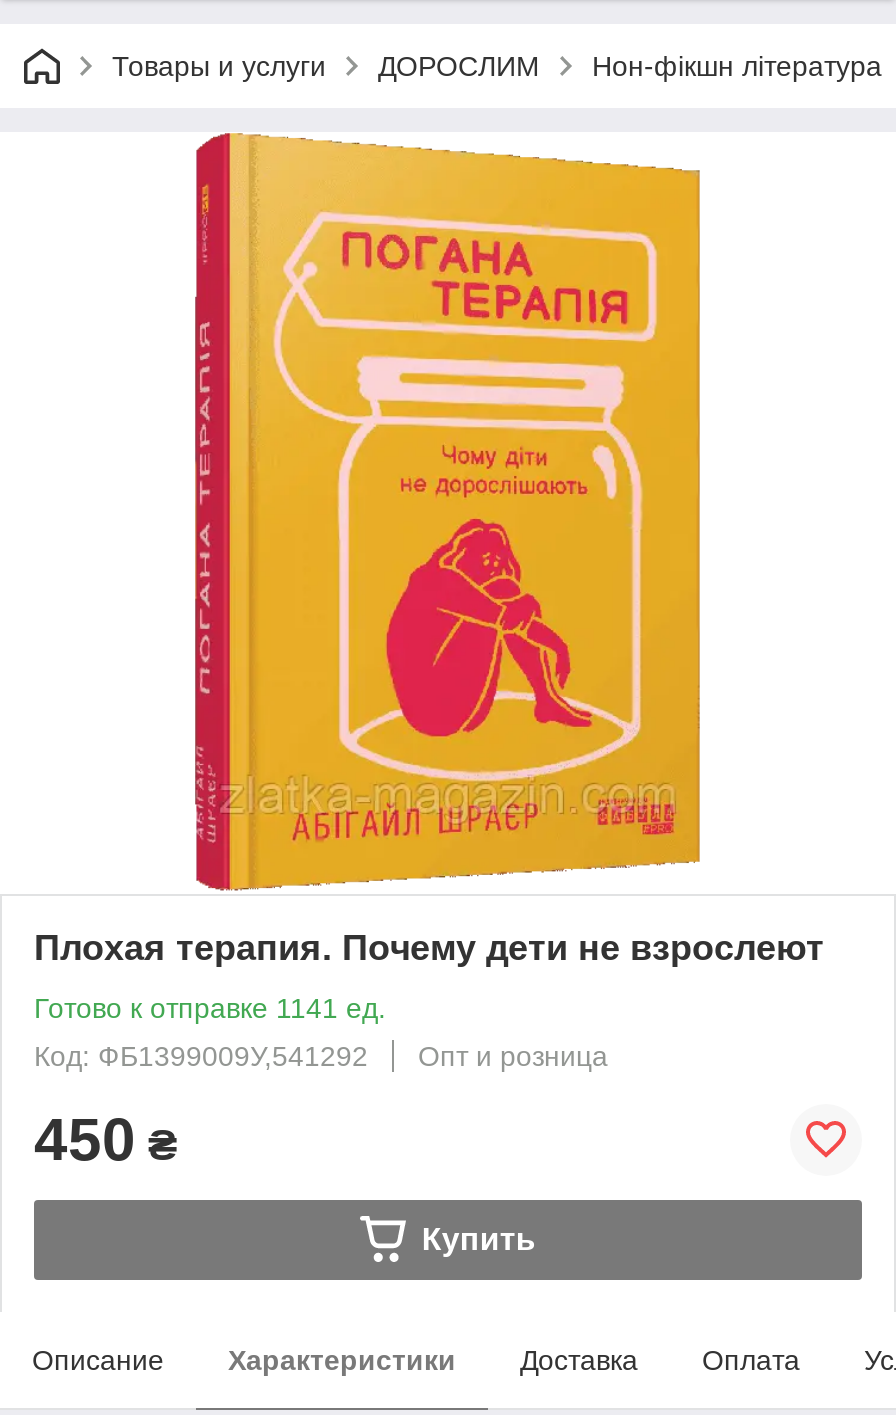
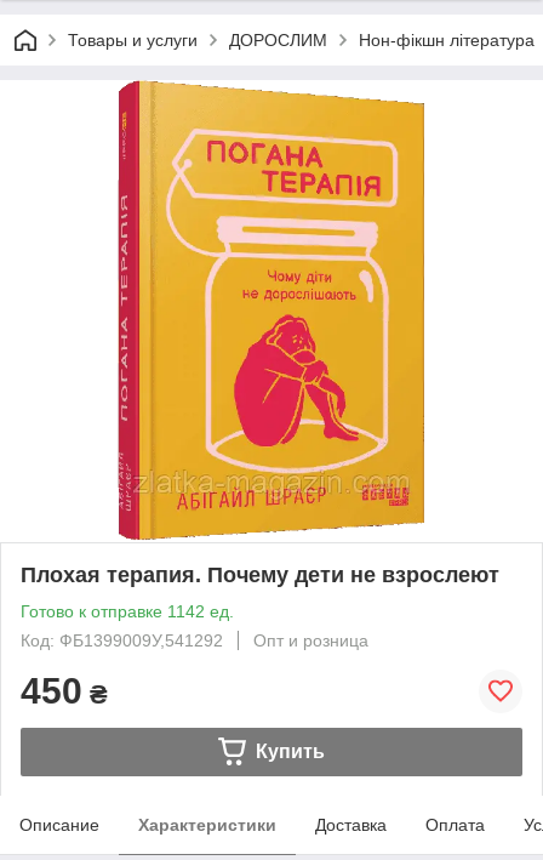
[34,992,386,1024] Готово к отправке 1141 ед. -> [21,601,234,621] Готово к отправке 1142 ед.

